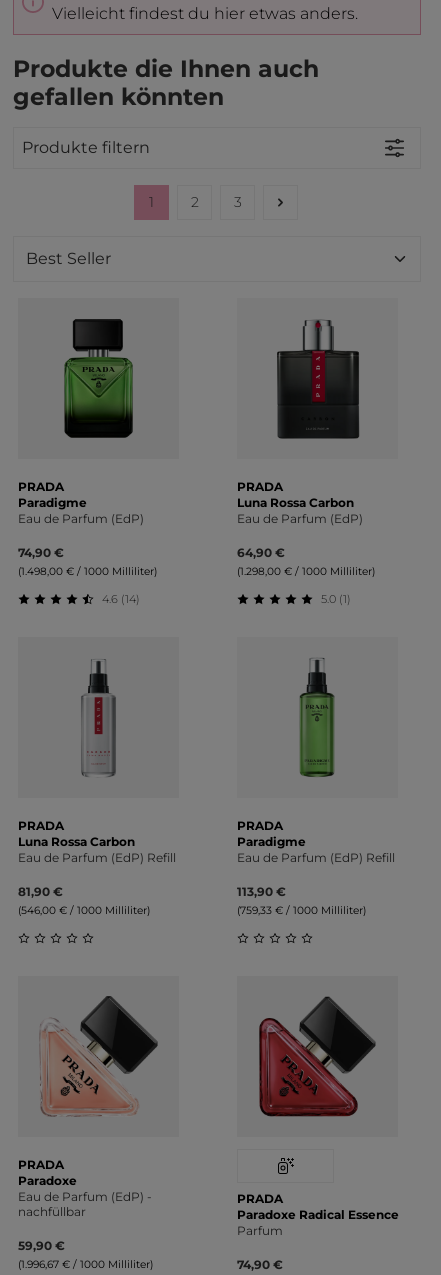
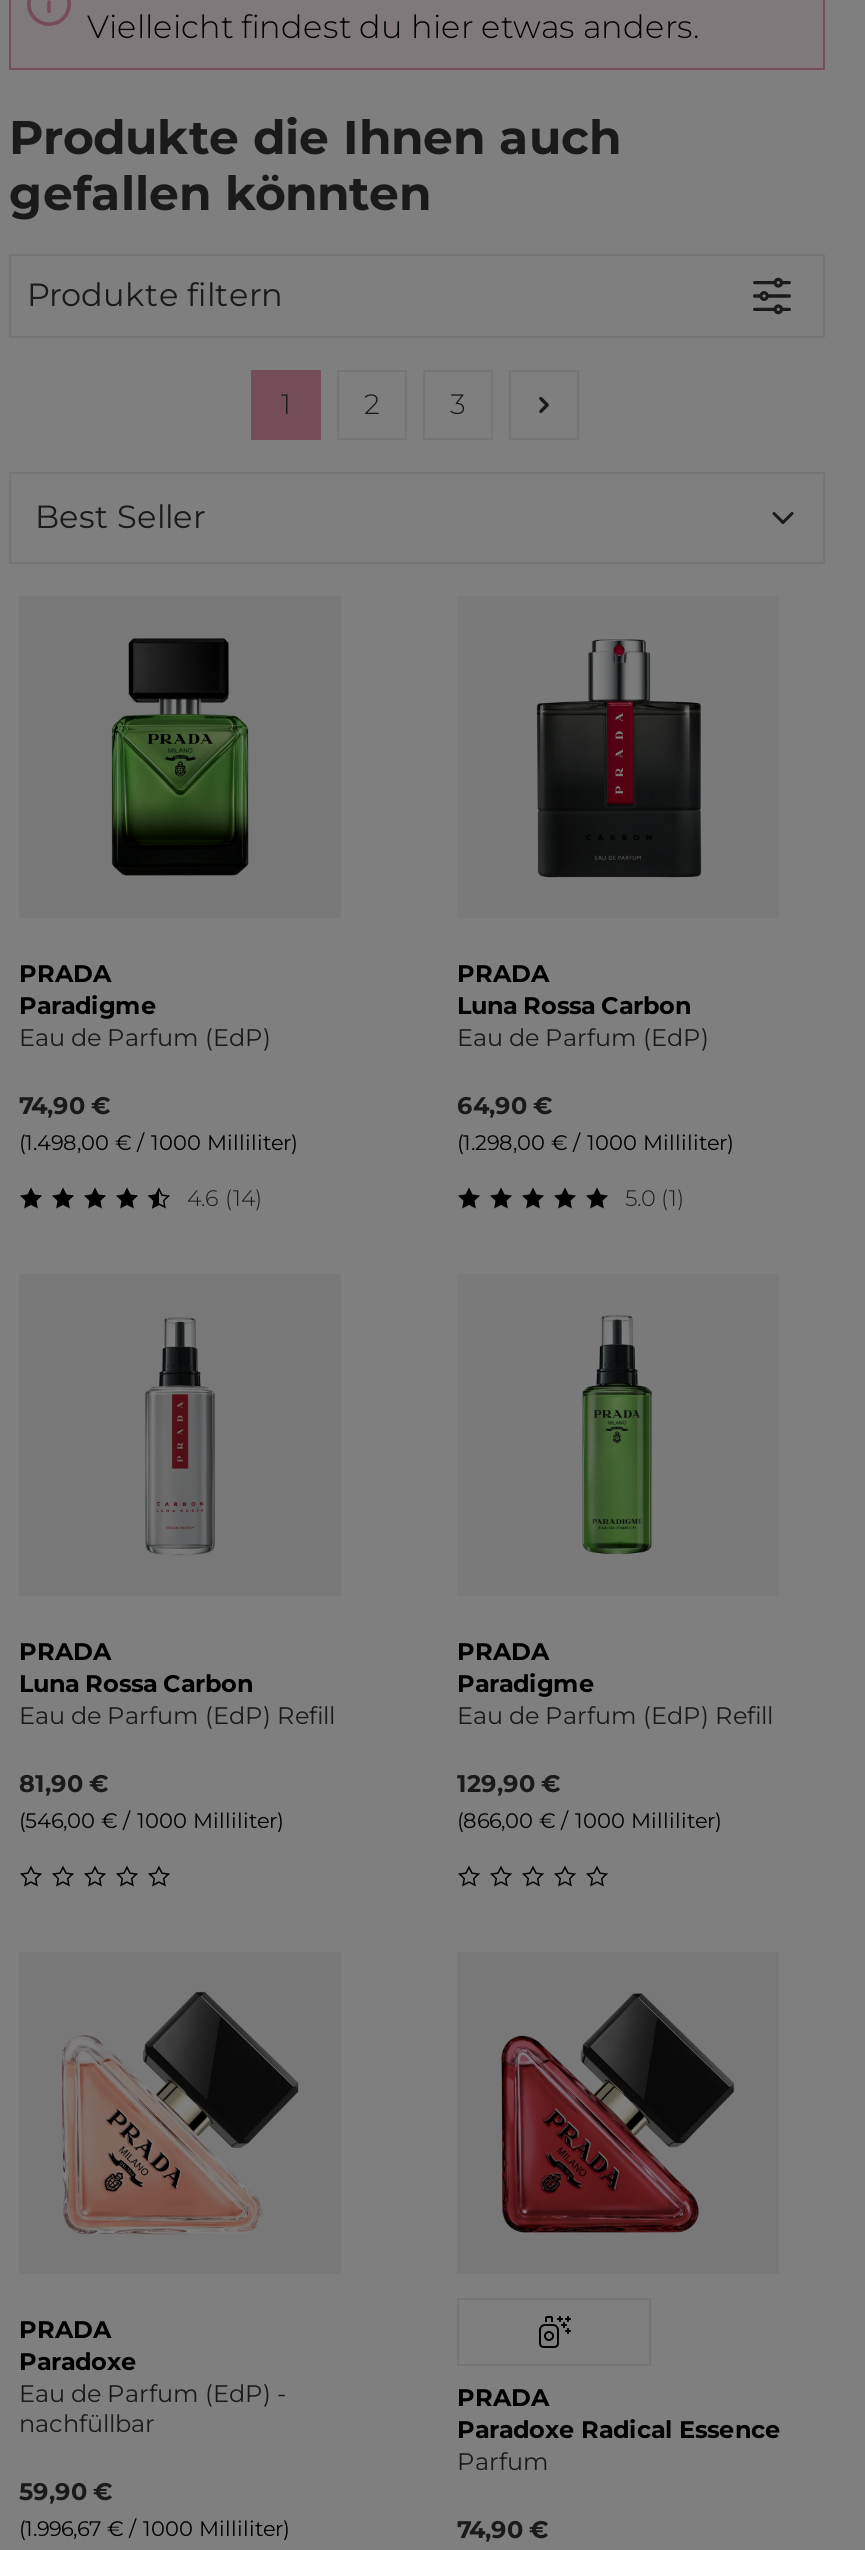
[237,884,286,899] 113,90 € -> [457,1768,561,1798] 129,90 €
[237,904,366,917] (759,33 € / 1000 Milliliter) -> [457,1808,721,1834] (866,00 € / 1000 Milliliter)

